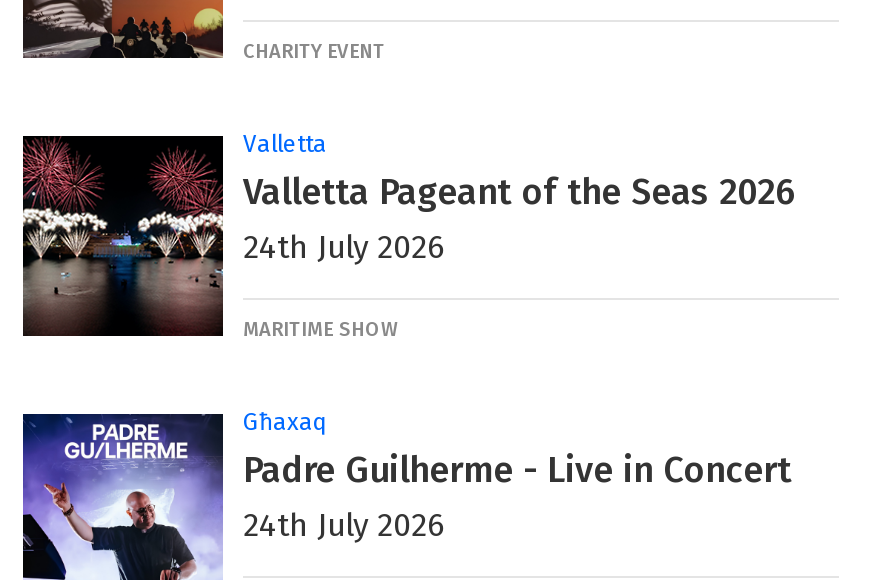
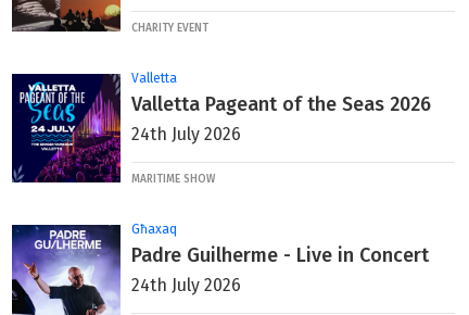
[21,136,225,336] [image] -> [11,74,122,182] [image]

